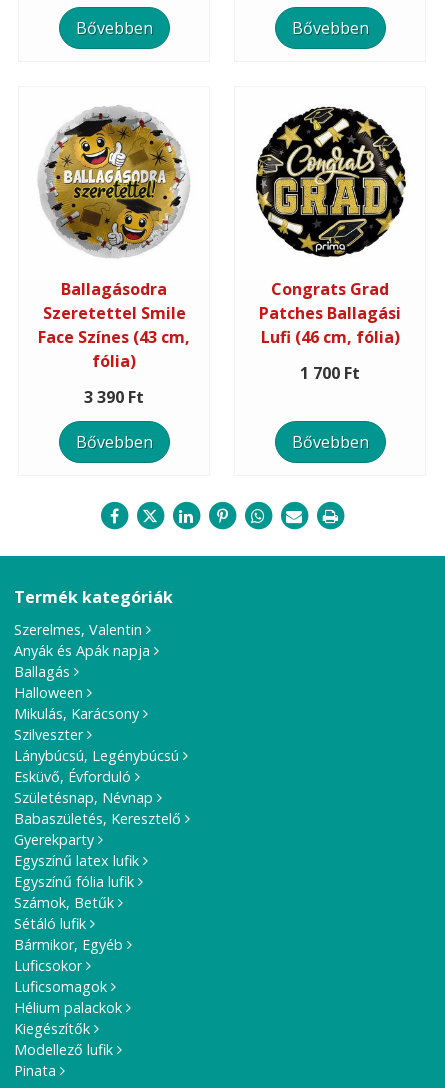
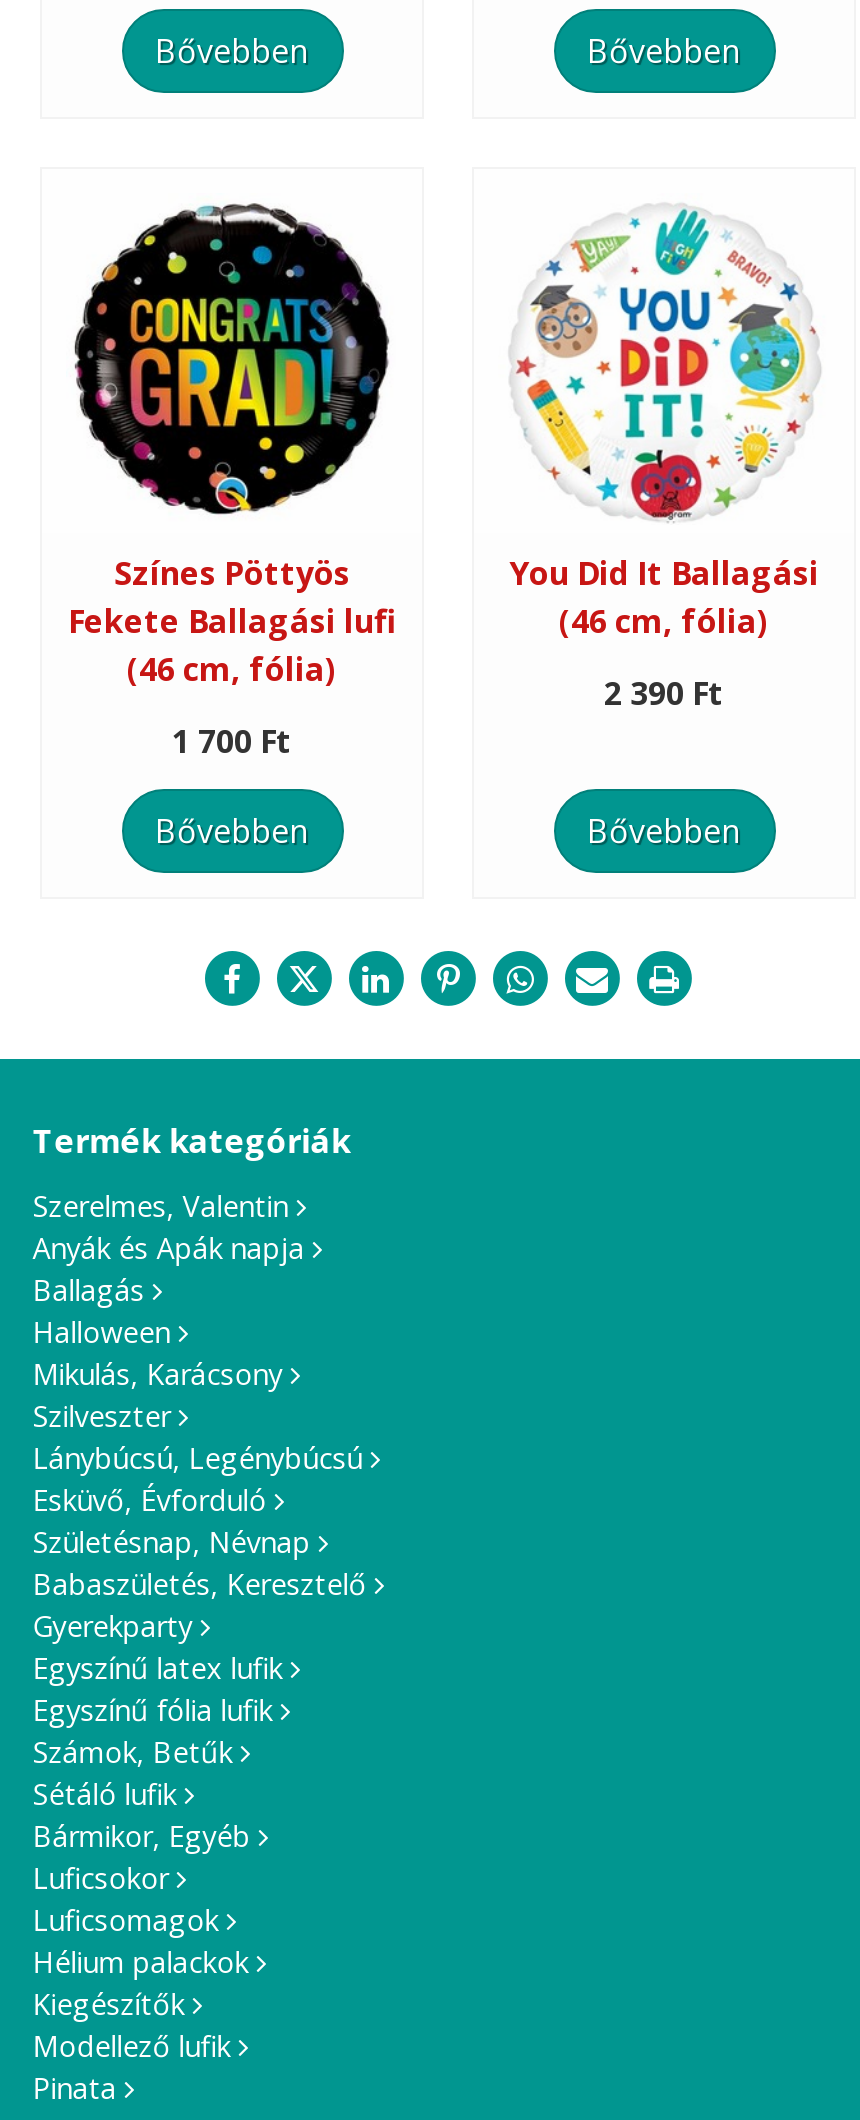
[37,106,190,372] [image] | Ballagásodra | Szeretettel Smile | Face Színes (43 cm, | fólia) -> [68,201,396,692] [image] | Színes Pöttyös | Fekete Ballagási lufi | (46 cm, fólia)
[255,106,407,348] [image] | Congrats Grad | Patches Ballagási | Lufi (46 cm, fólia) -> [509,209,819,644] [image] | You Did It Ballagási | (46 cm, fólia)
[300,362,360,384] 1 700 Ft -> [604,672,724,716] 2 390 Ft
[84,386,144,408] 3 390 Ft -> [172,720,292,764] 1 700 Ft

